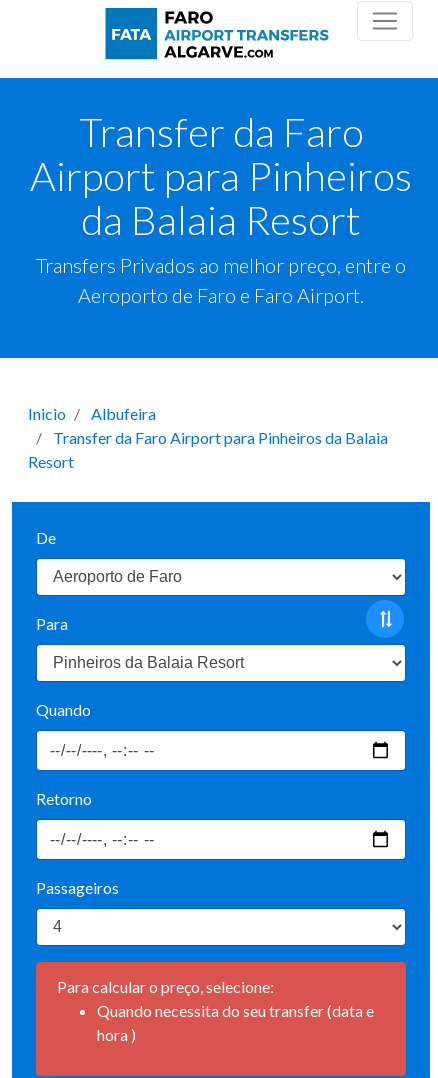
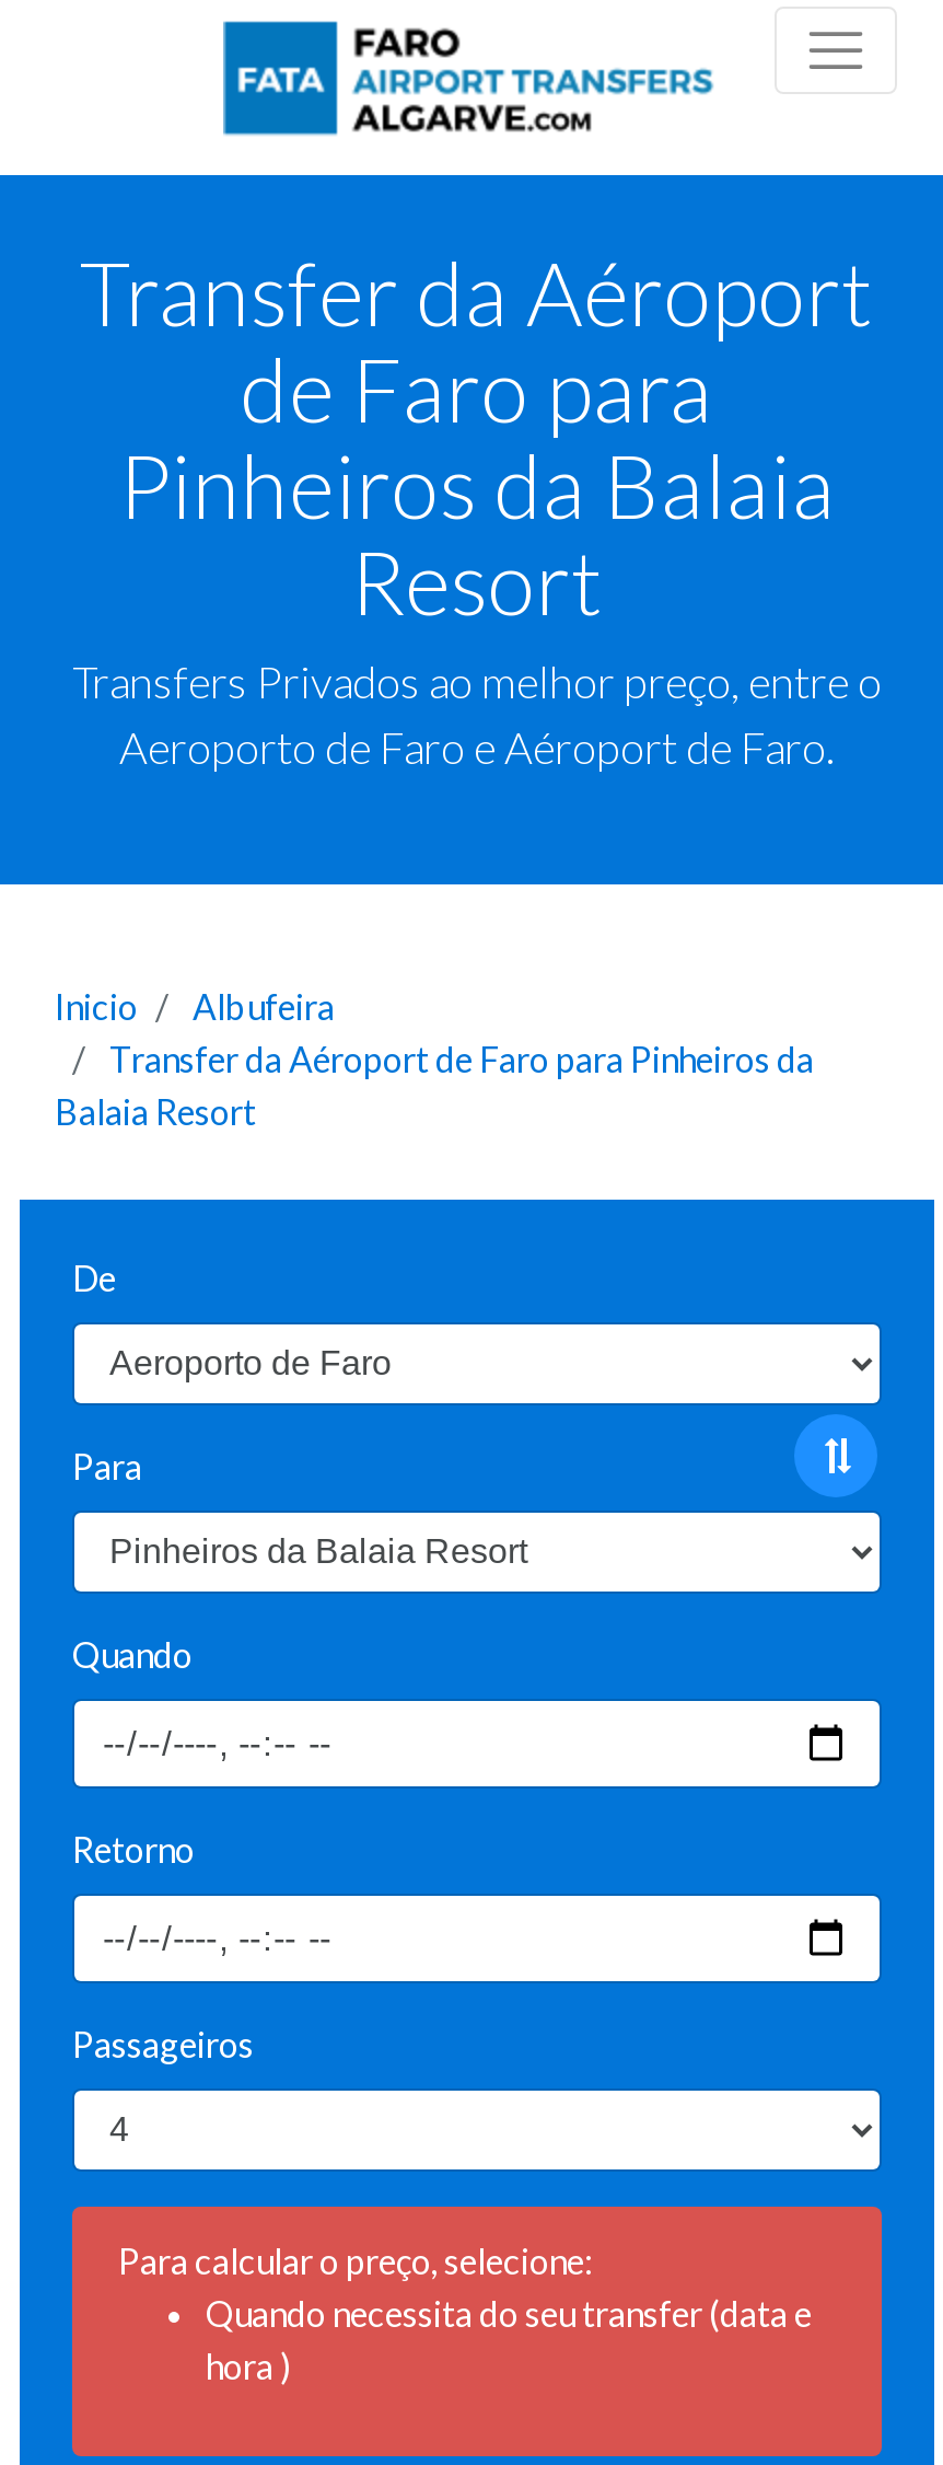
[30,108,412,244] Transfer da Faro | Airport para Pinheiros | da Balaia Resort -> [80,241,874,635] Transfer da Aéroport | de Faro para | Pinheiros da Balaia | Resort
[78,283,364,307] Aeroporto de Faro e Faro Airport. -> [119,720,835,773] Aeroporto de Faro e Aéroport de Faro.
[28,428,388,471] Transfer da Faro Airport para Pinheiros da Balaia | Resort -> [55,1038,814,1132] Transfer da Aéroport de Faro para Pinheiros da | Balaia Resort

